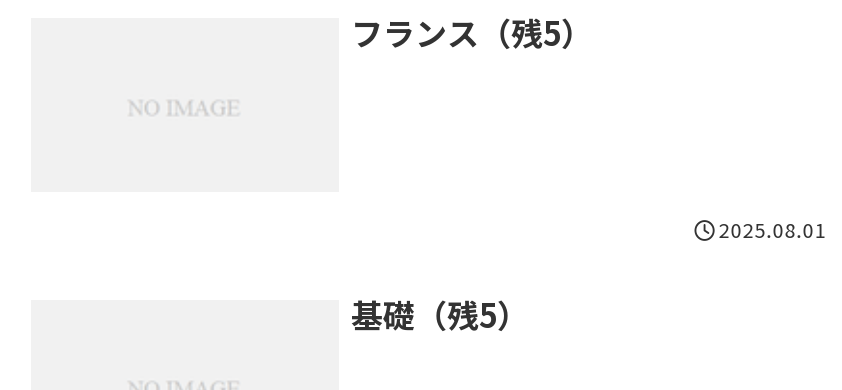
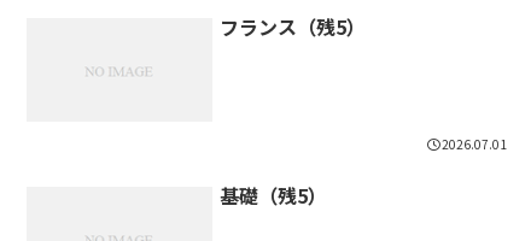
[715,214,827,244] 2025.08.01 -> [439,135,507,153] 2026.07.01

